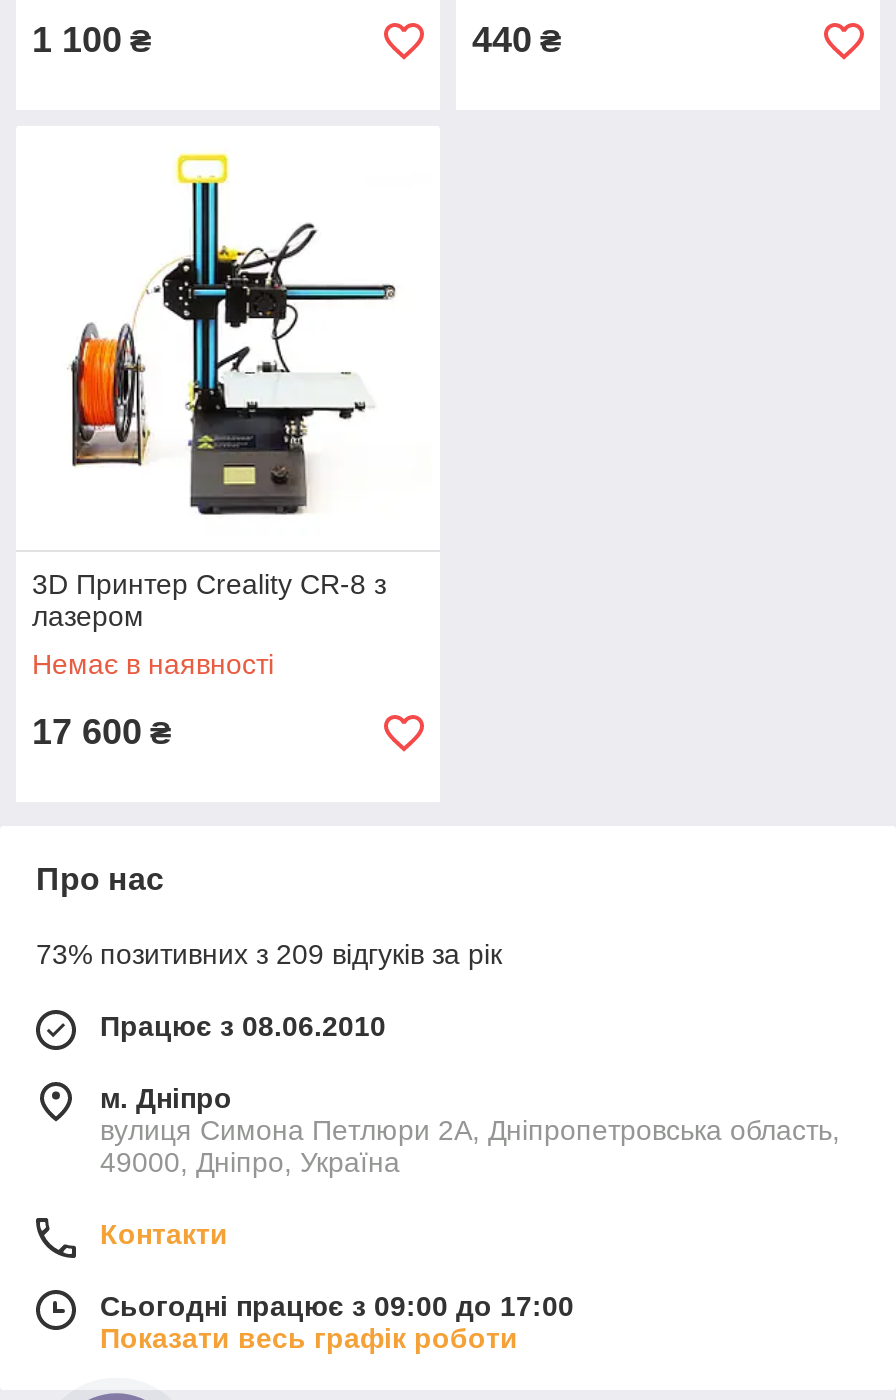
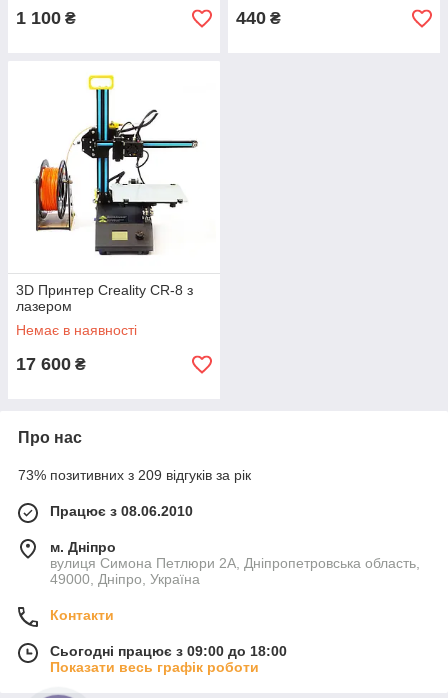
[100,1290,574,1322] Сьогодні працює з 09:00 до 17:00 -> [50,643,287,659] Сьогодні працює з 09:00 до 18:00

